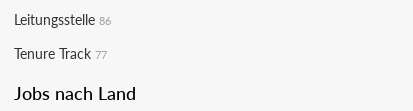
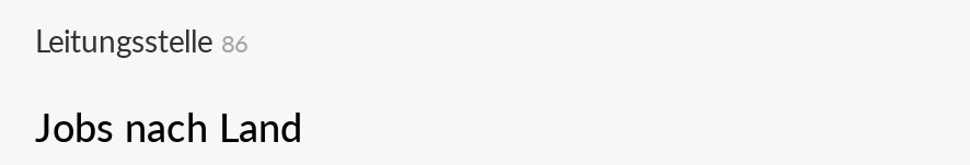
[14,43,107,63] Tenure Track 77 -> none

